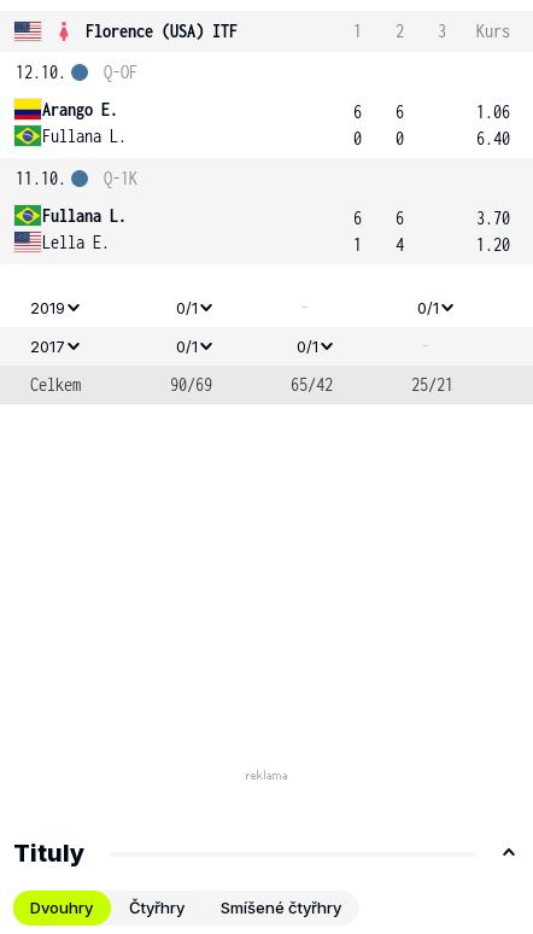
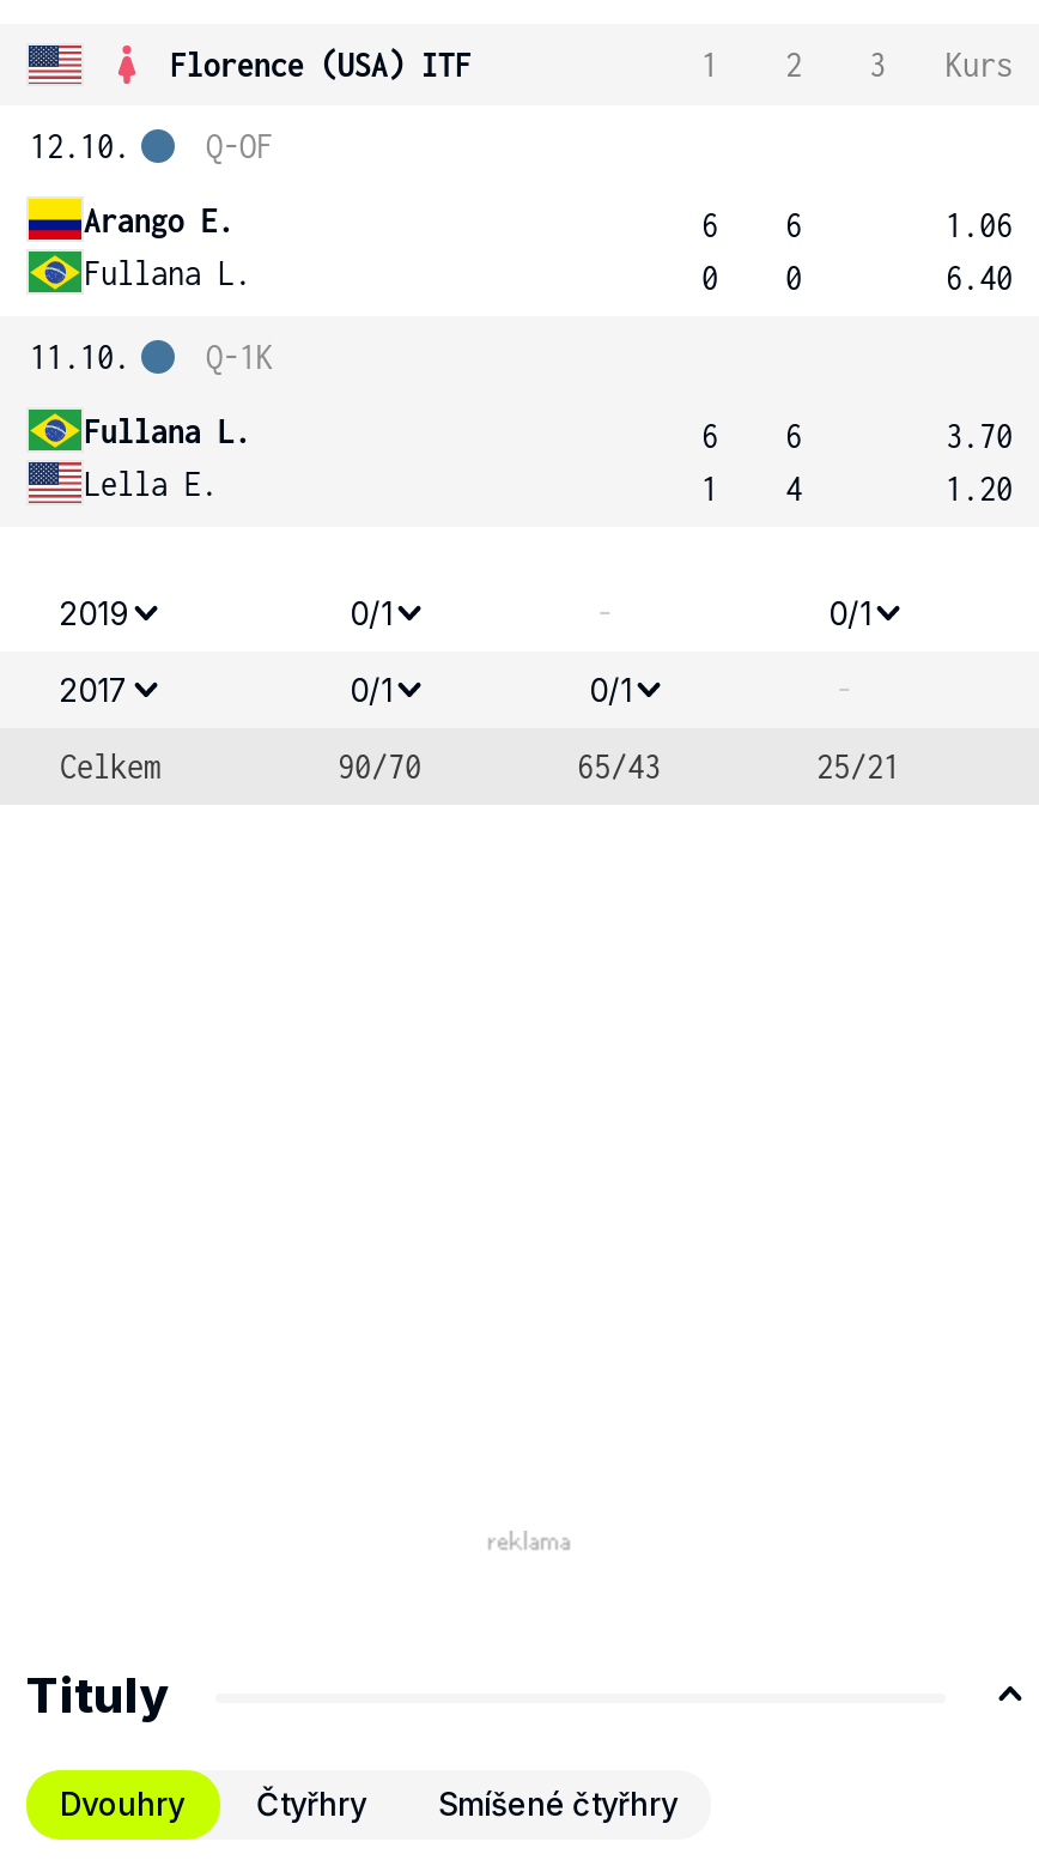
[170,374,212,395] 90/69 -> [338,745,421,786] 90/70
[291,374,333,395] 65/42 -> [577,745,661,786] 65/43

